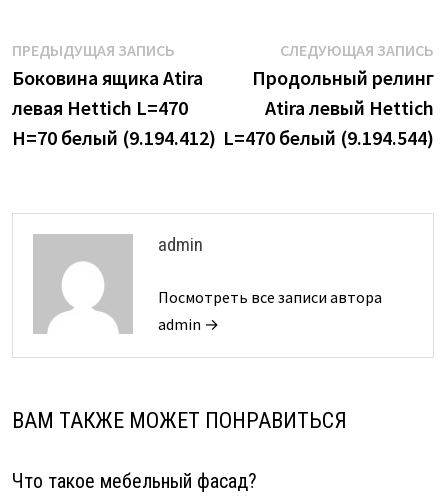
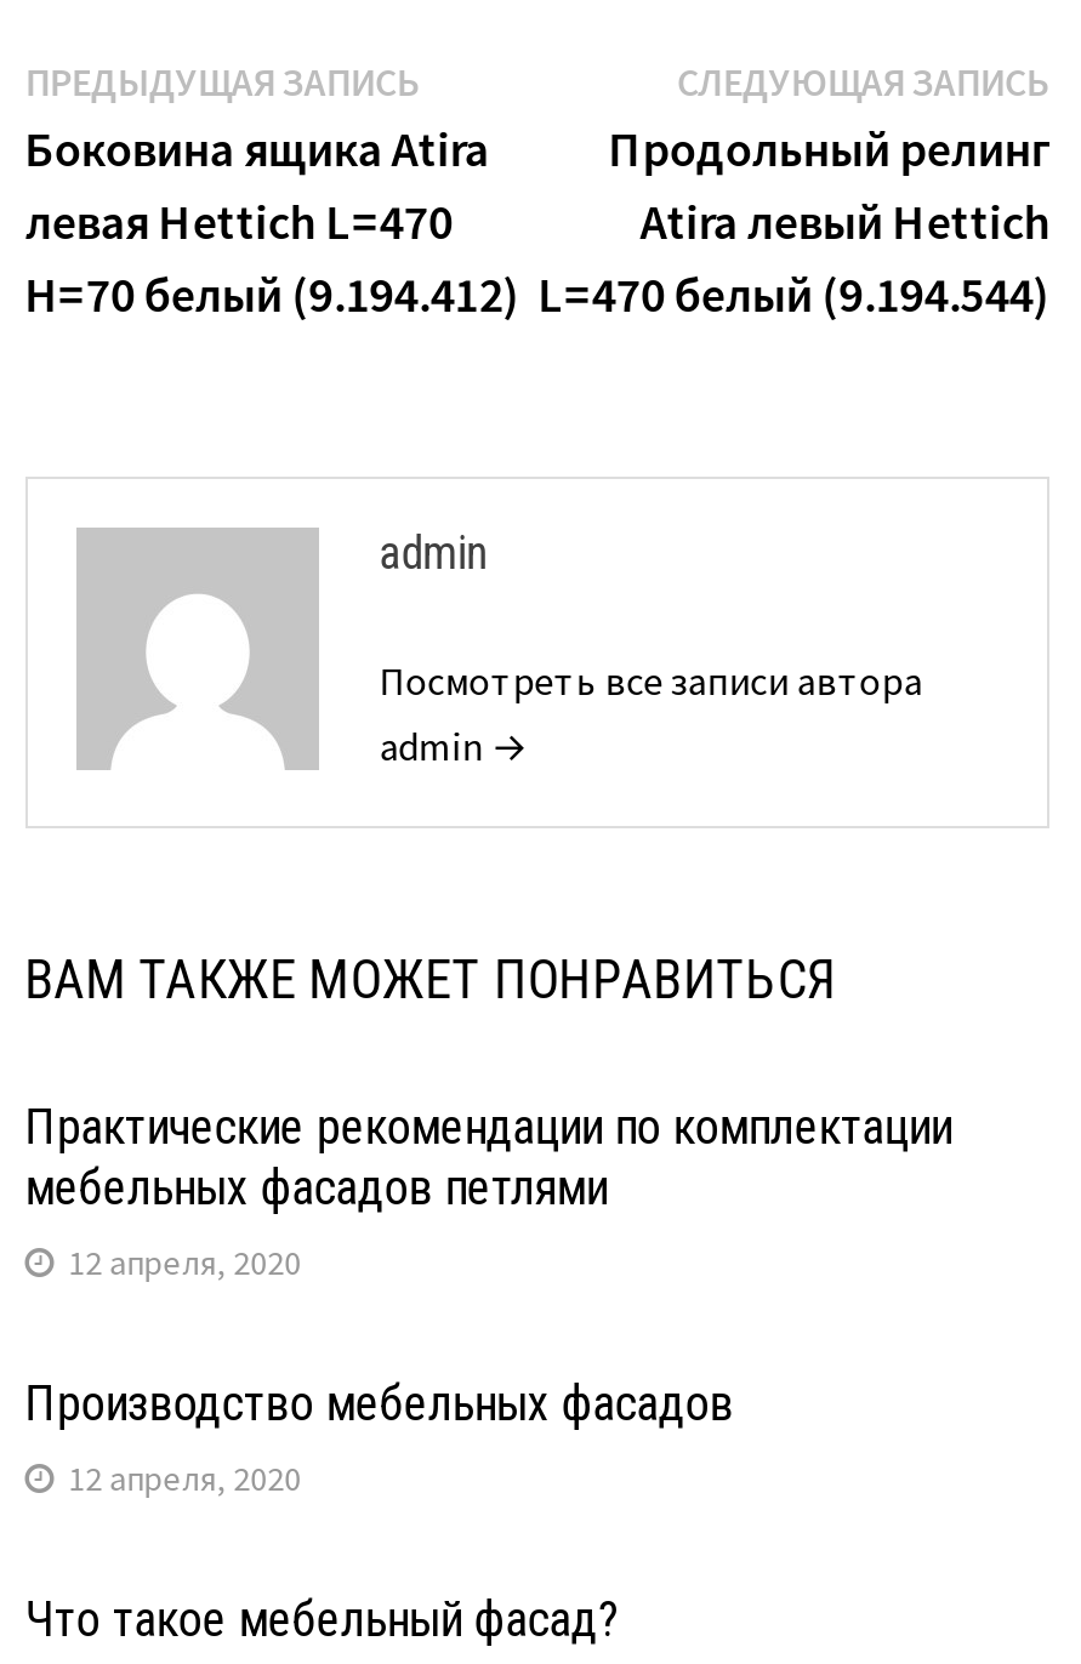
none -> [25,1097,952,1500] Практические рекомендации по комплектации | мебельных фасадов петлями | 12 апреля, 2020 | Производство мебельных фасадов | 12 апреля, 2020

